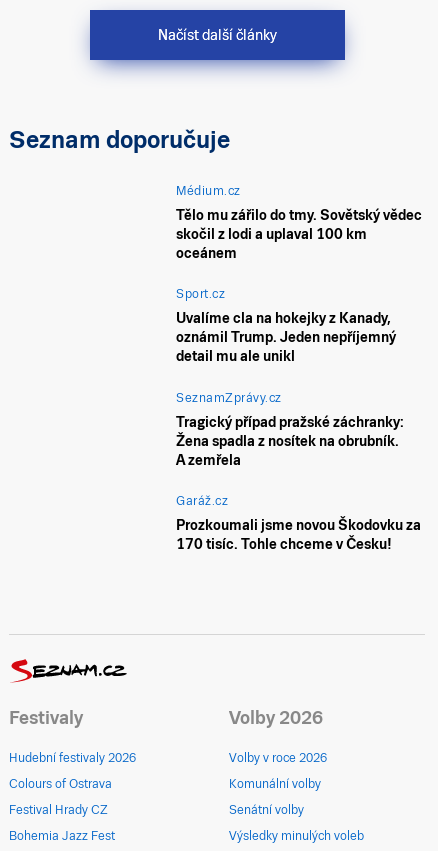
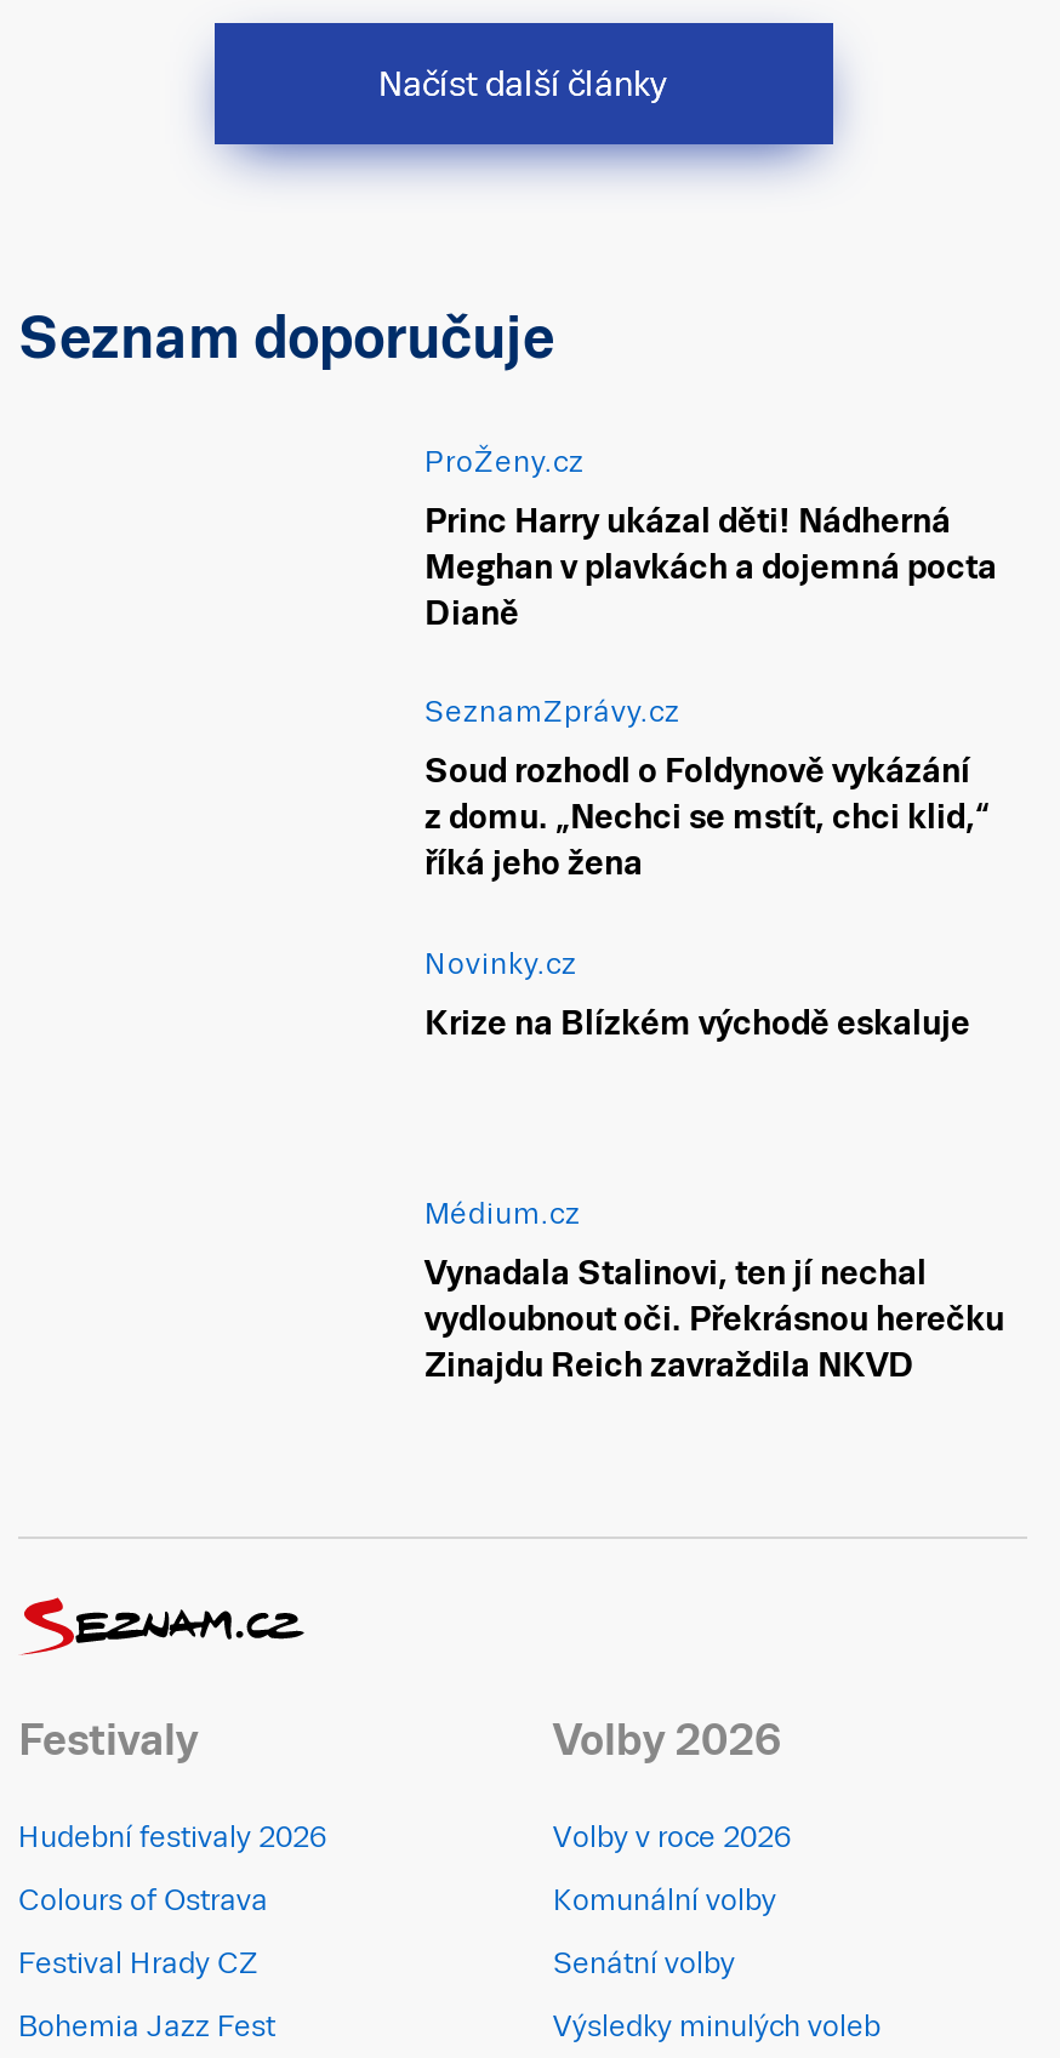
none -> [424,445,997,1041] ProŽeny.cz | Princ Harry ukázal děti! Nádherná | Meghan v plavkách a dojemná pocta | Dianě | Soud rozhodl o Foldynově vykázání | z domu. „Nechci se mstít, chci klid,“ | říká jeho žena | Novinky.cz | Krize na Blízkém východě eskaluje
moved [176,184,241,198] -> [424,1198,581,1232]: Médium.cz
[176,207,422,552] Tělo mu zářilo do tmy. Sovětský vědec | skočil z lodi a uplaval 100 km | oceánem | Sport.cz | Uvalíme cla na hokejky z Kanady, | oznámil Trump. Jeden nepříjemný | detail mu ale unikl | Tragický případ pražské záchranky: | Žena spadla z nosítek na obrubník. | A zemřela | Garáž.cz | Prozkoumali jsme novou Škodovku za | 170 tisíc. Tohle chceme v Česku! -> [424,1253,1004,1384] Vynadala Stalinovi, ten jí nechal | vydloubnout oči. Překrásnou herečku | Zinajdu Reich zavraždila NKVD
moved [176,391,282,405] -> [424,696,680,730]: SeznamZprávy.cz

